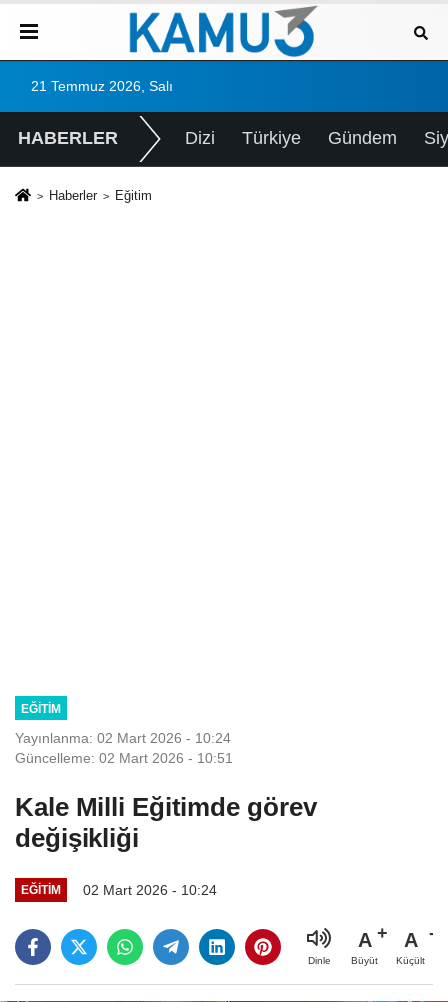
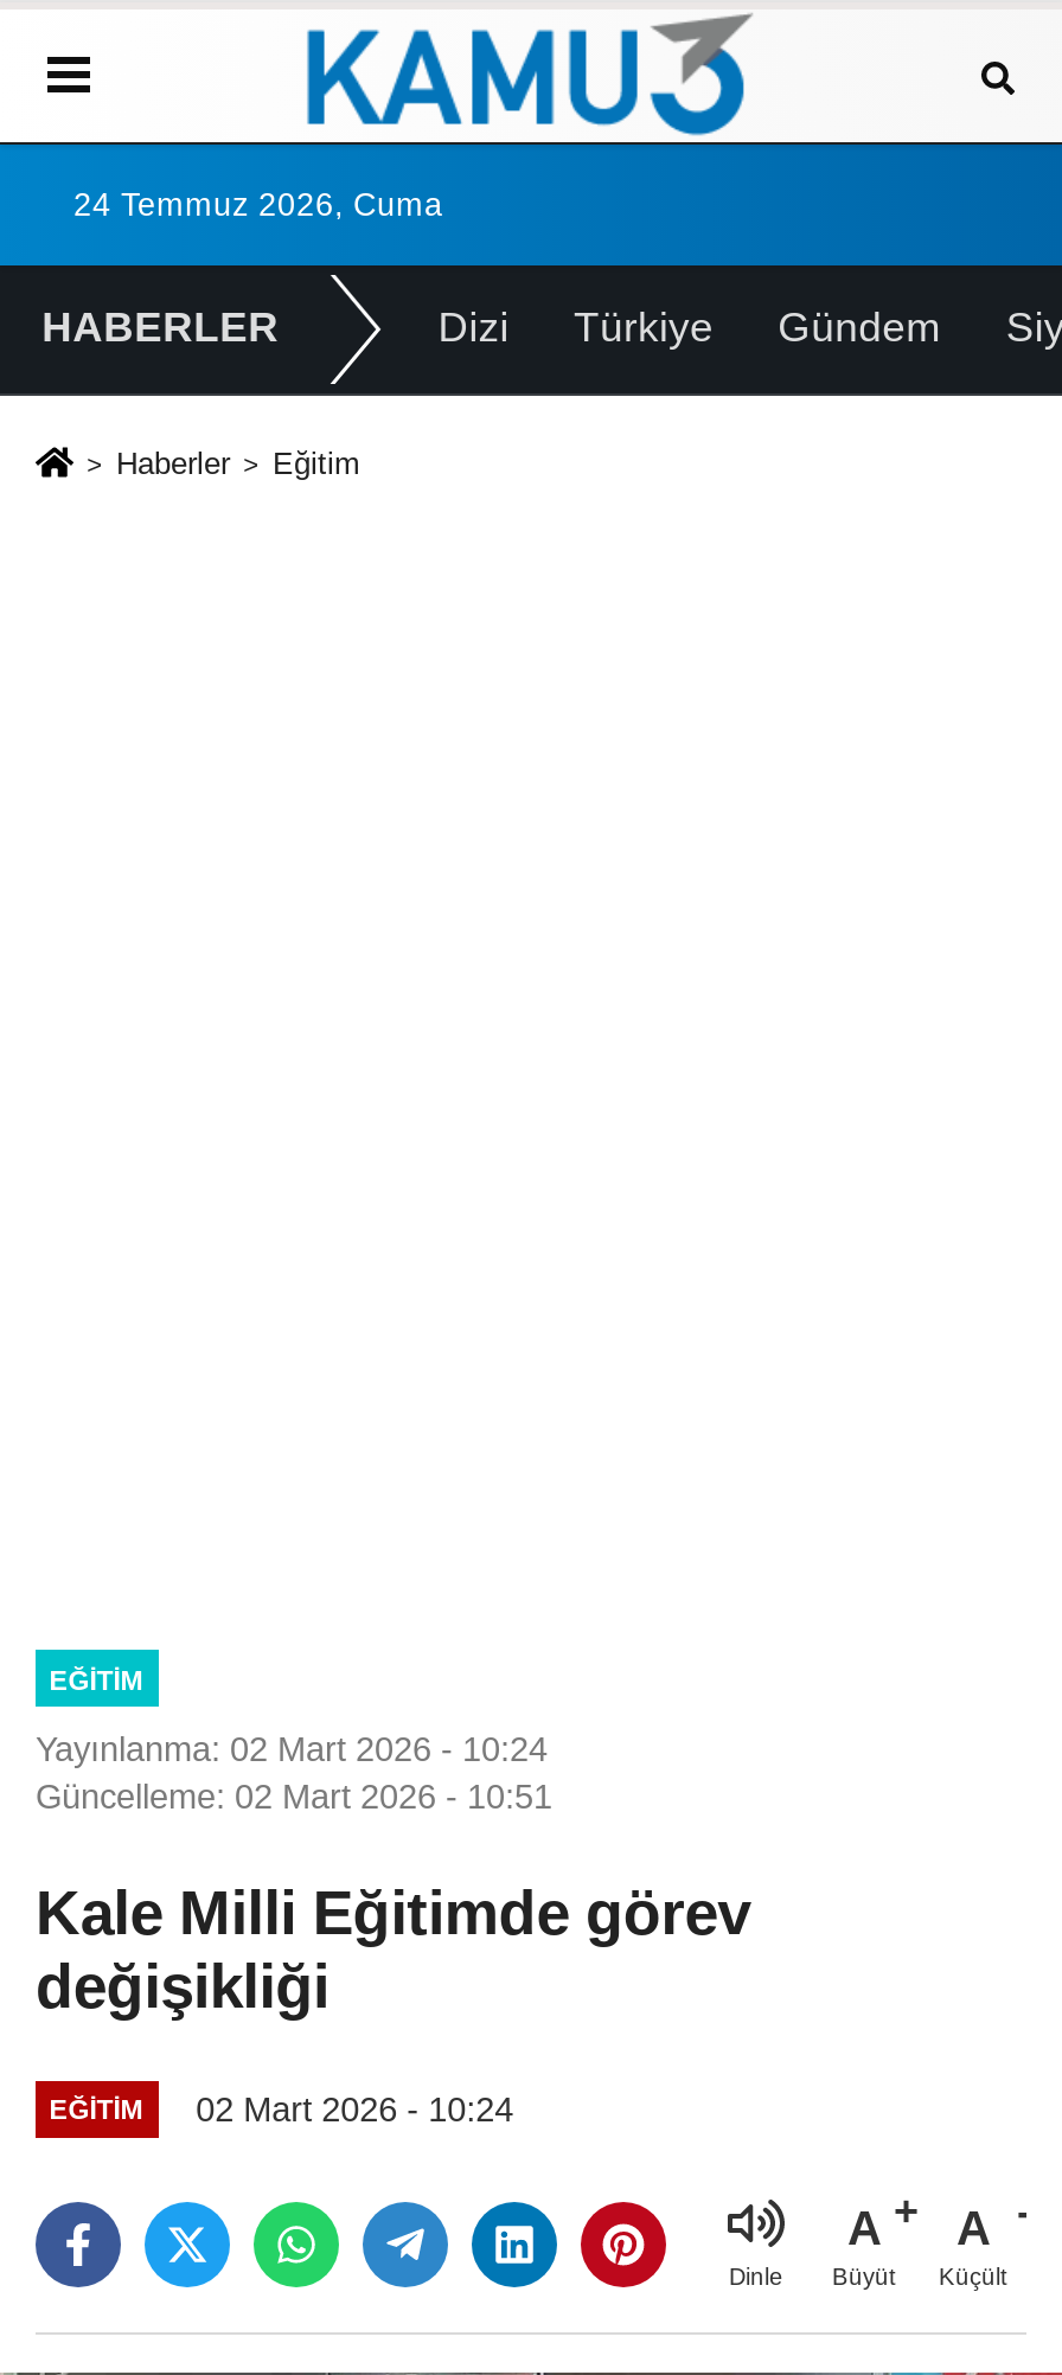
[31,79,173,94] 21 Temmuz 2026, Salı -> [73,187,443,223] 24 Temmuz 2026, Cuma

